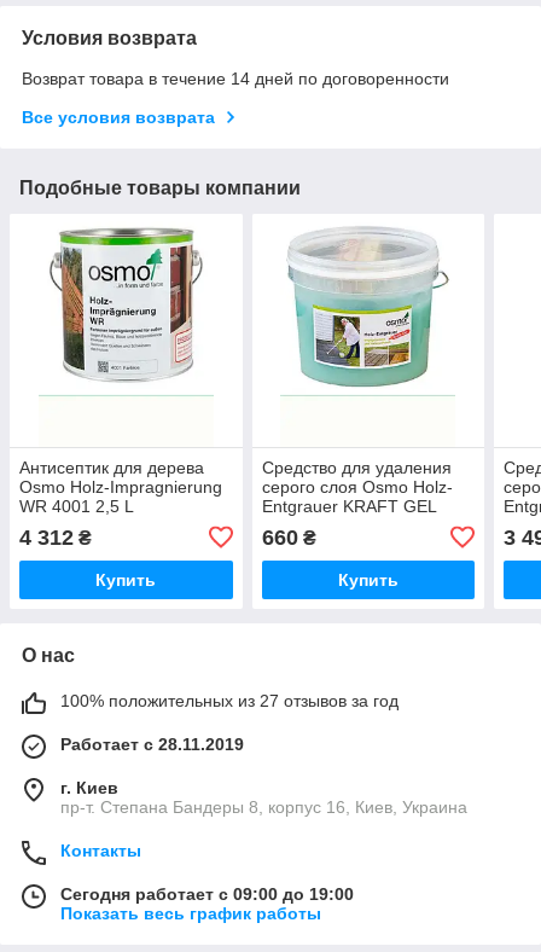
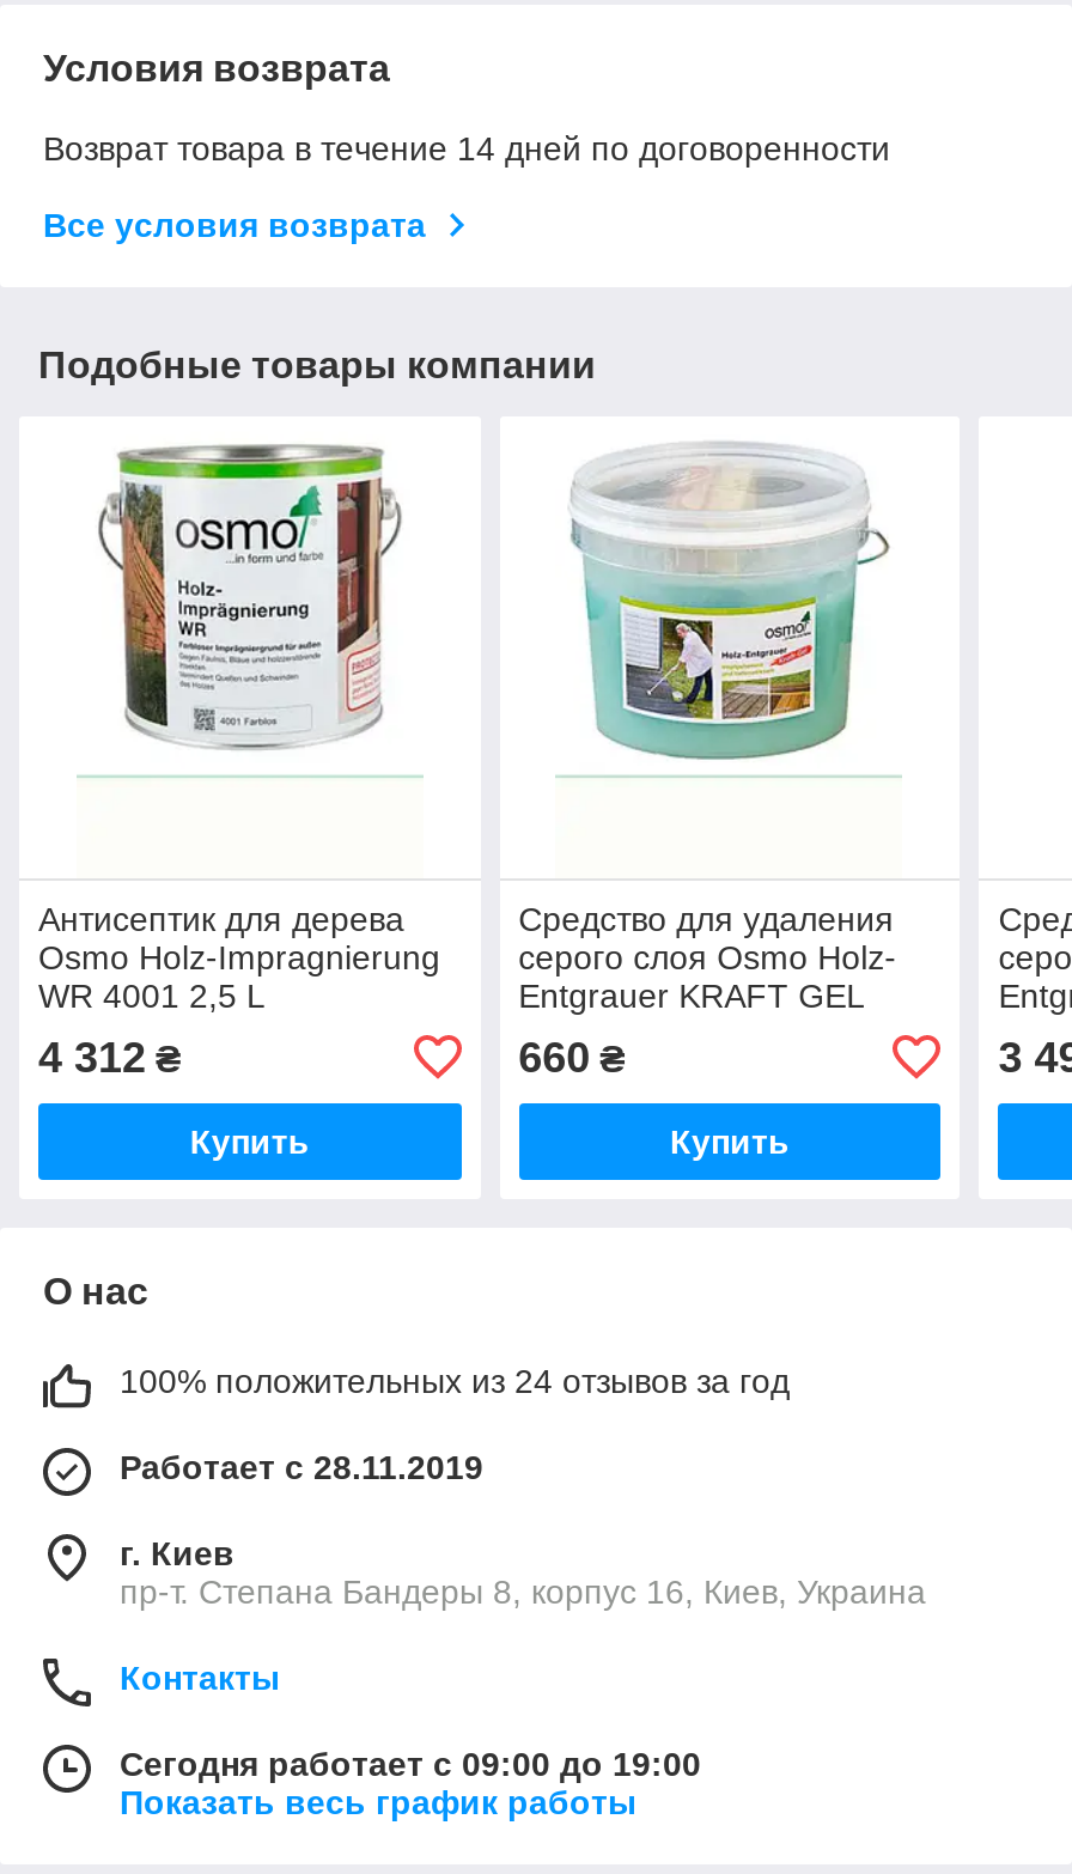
[60,691,399,710] 100% положительных из 27 отзывов за год -> [120,1361,790,1400] 100% положительных из 24 отзывов за год

